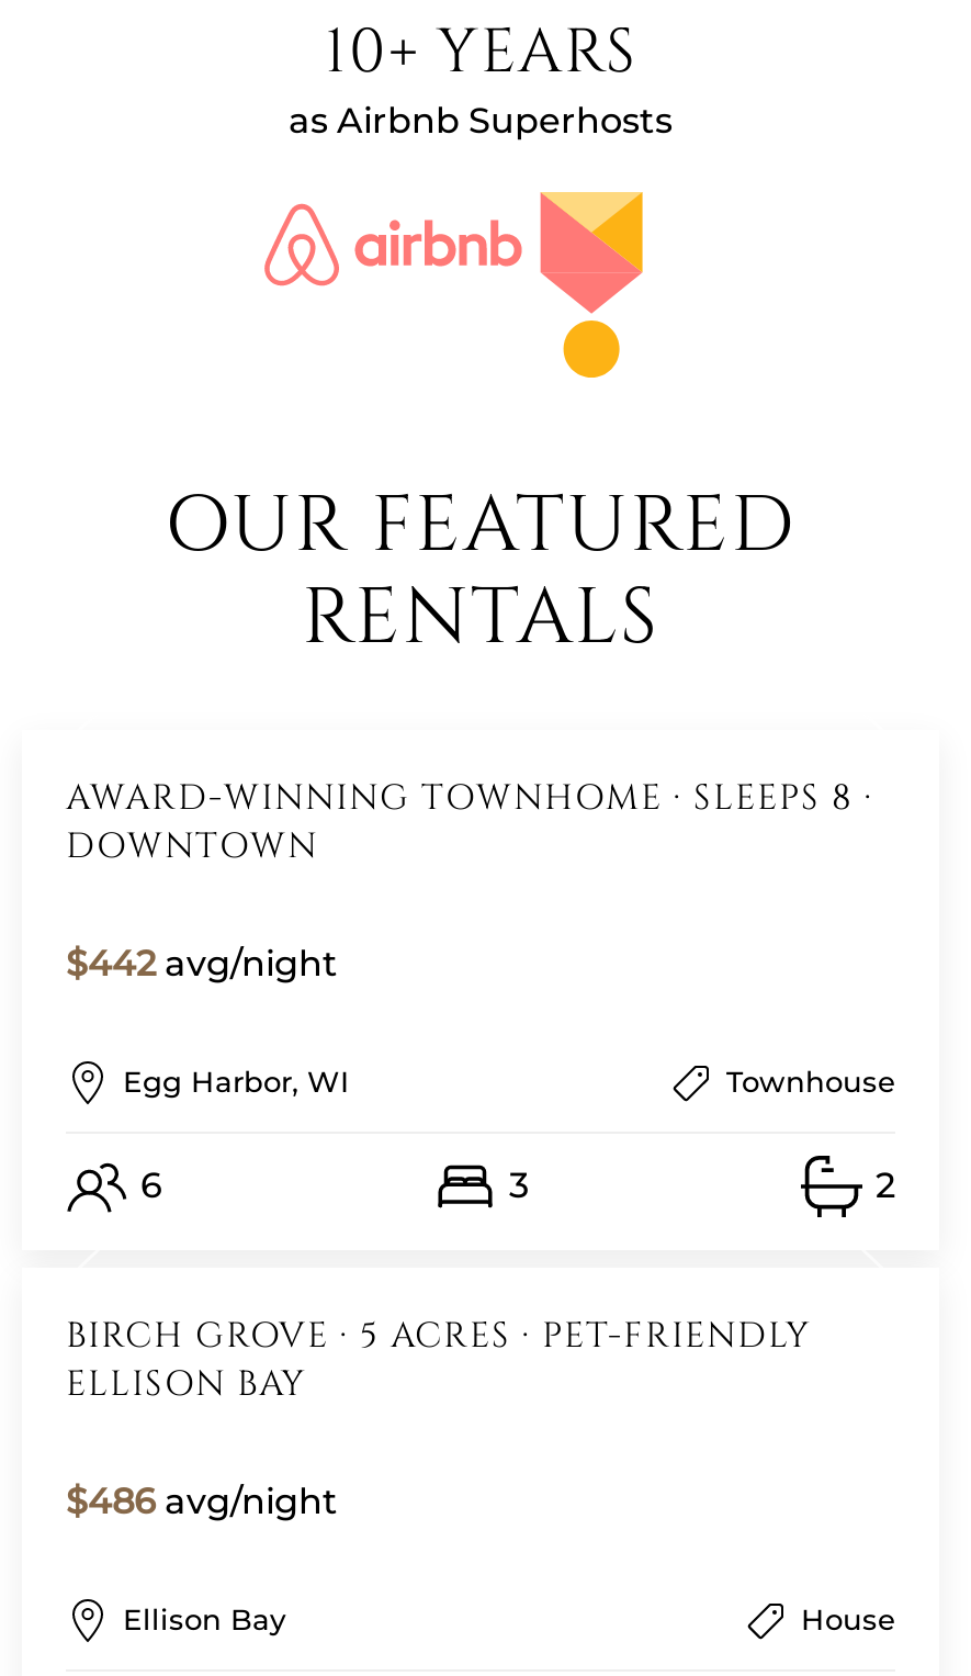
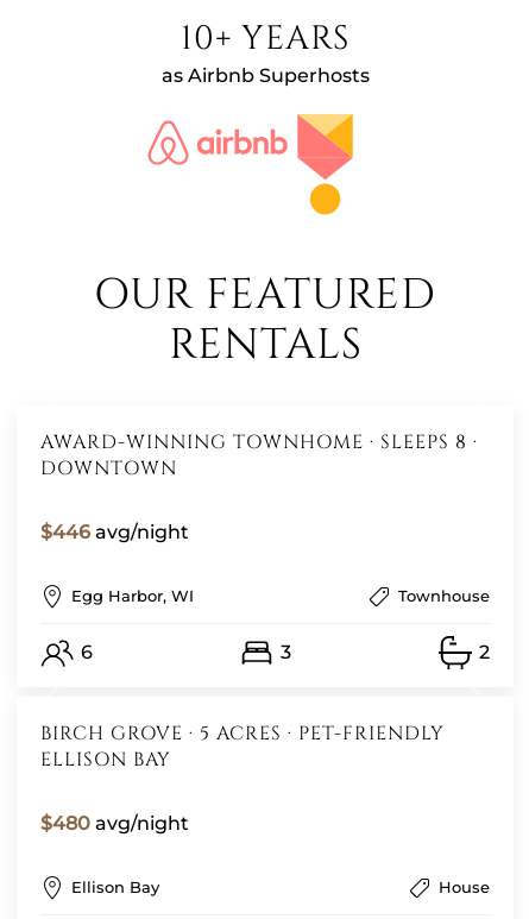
[66,942,338,984] $442 avg/night -> [40,520,189,543] $446 avg/night
[66,1480,338,1521] $486 avg/night -> [40,812,189,834] $480 avg/night

